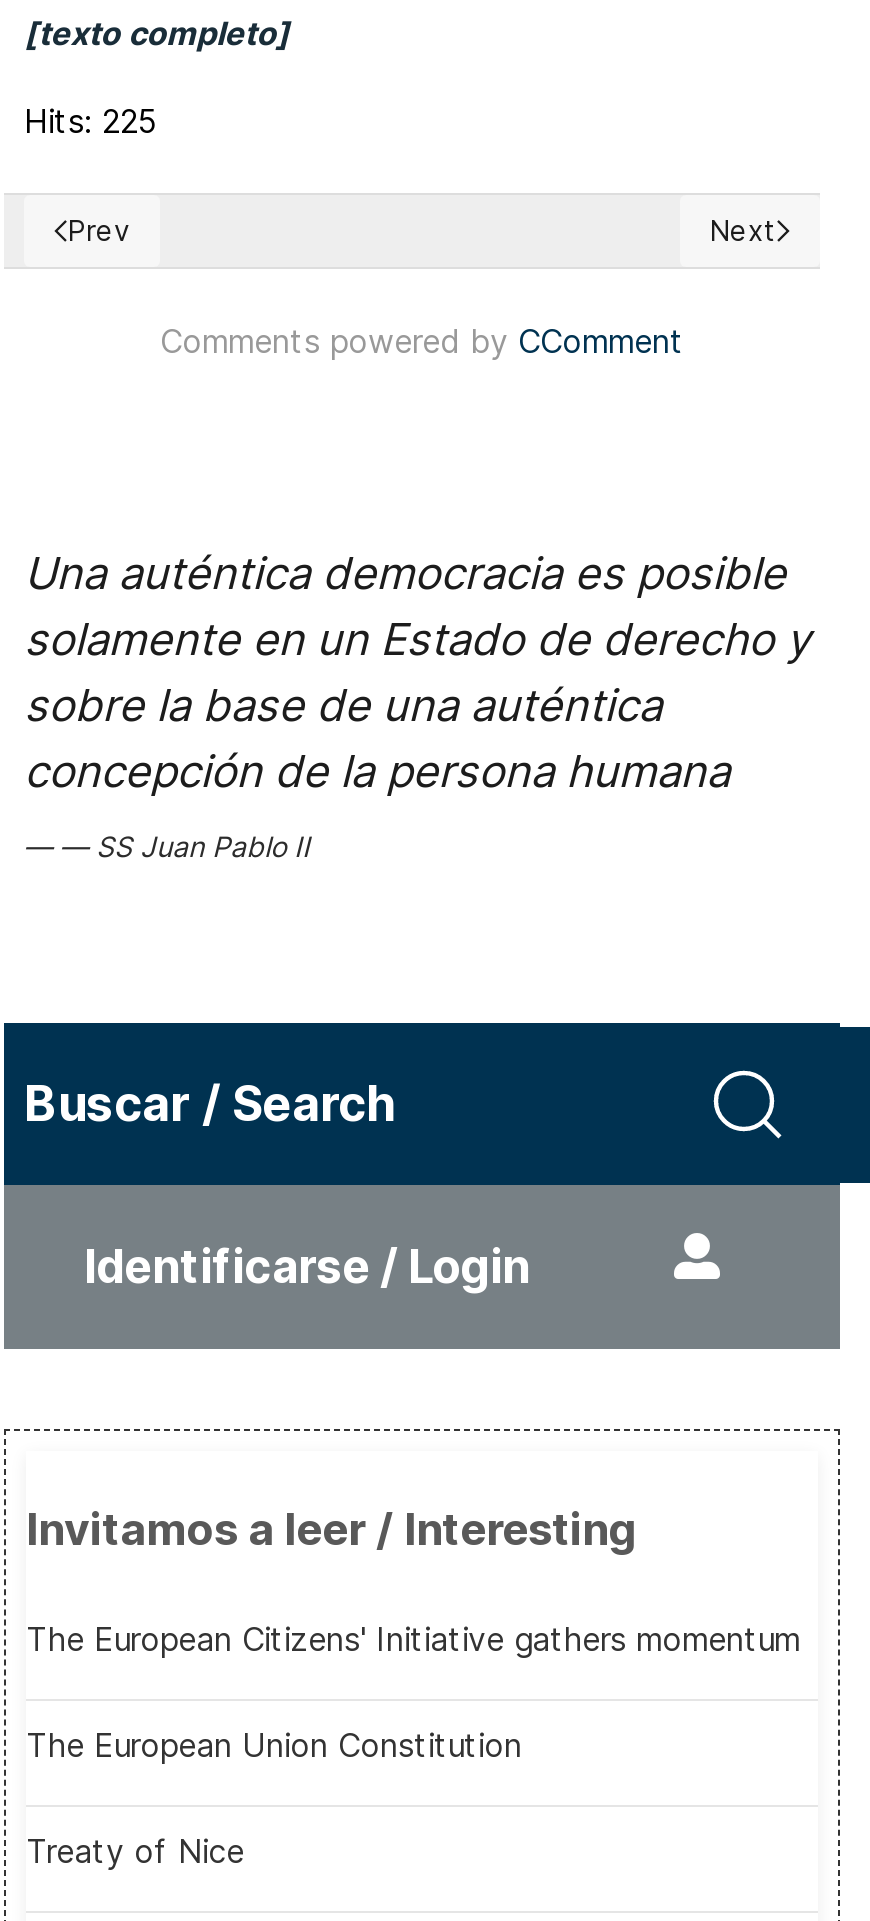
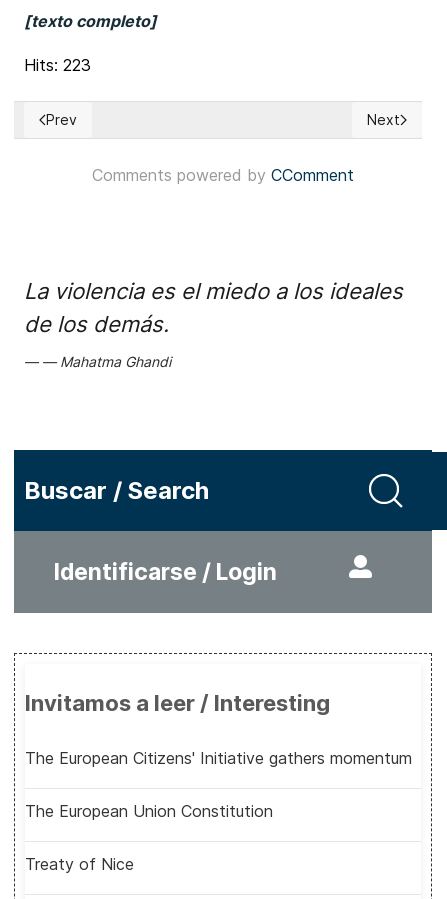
[24,101,158,141] Hits: 225 -> [24,55,91,75] Hits: 223
[24,547,810,797] Una auténtica democracia es posible | solamente en un Estado de derecho y | sobre la base de una auténtica | concepción de la persona humana -> [24,278,403,337] La violencia es el miedo a los ideales | de los demás.
[96,829,310,863] SS Juan Pablo II -> [60,353,171,370] Mahatma Ghandi

